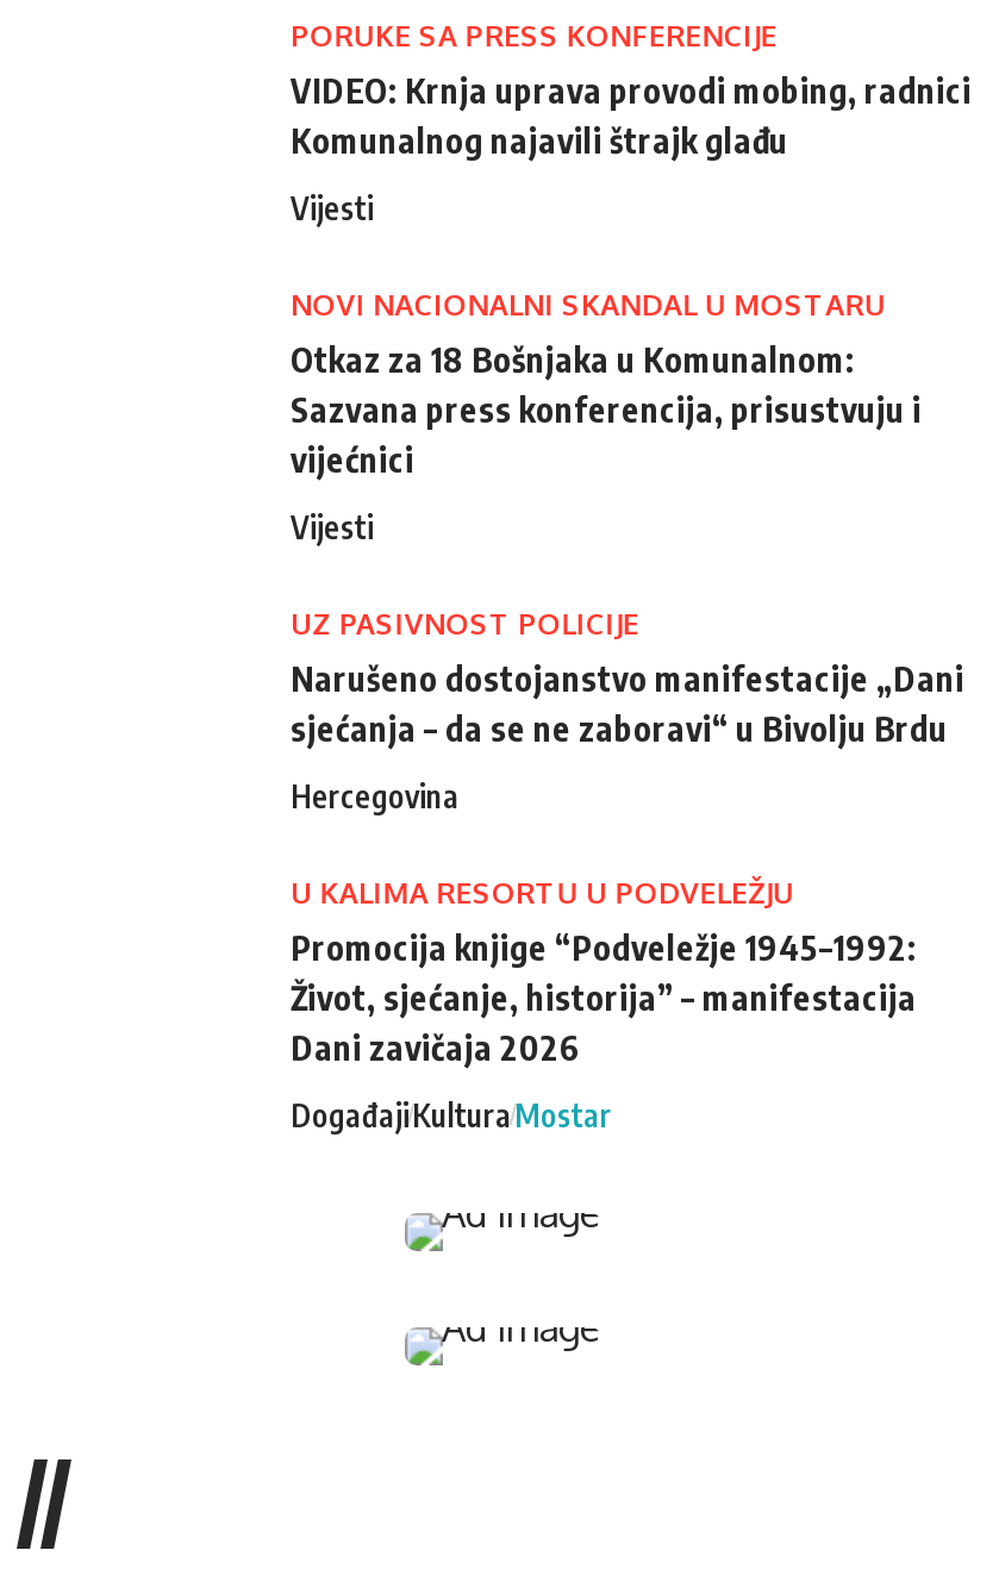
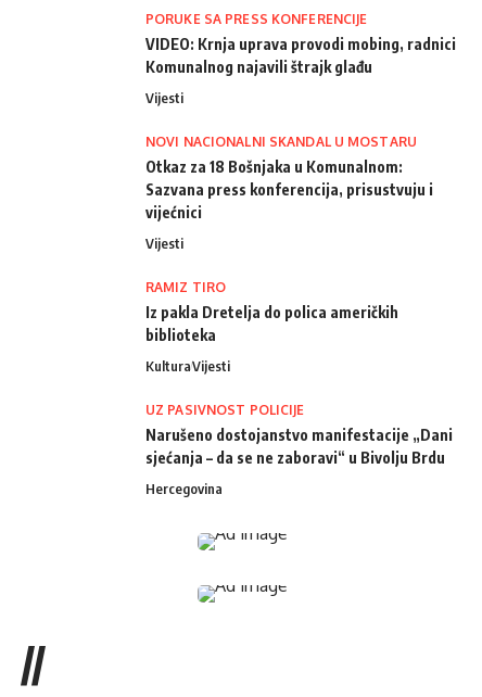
none -> [145,279,398,374] RAMIZ TIRO | Iz pakla Dretelja do polica američkih | biblioteka | KulturaVijesti
moved [291,605,964,814] -> [145,401,453,497]: UZ PASIVNOST POLICIJE | Narušeno dostojanstvo manifestacije „Dani | sjećanja – da se ne zaboravi“ u Bivolju Brdu | Hercegovina
[291,874,917,1134] U KALIMA RESORTU U PODVELEŽJU | Promocija knjige “Podveležje 1945–1992: | Život, sjećanje, historija” – manifestacija | Dani zavičaja 2026 | DogađajiKultura Mostar -> none

